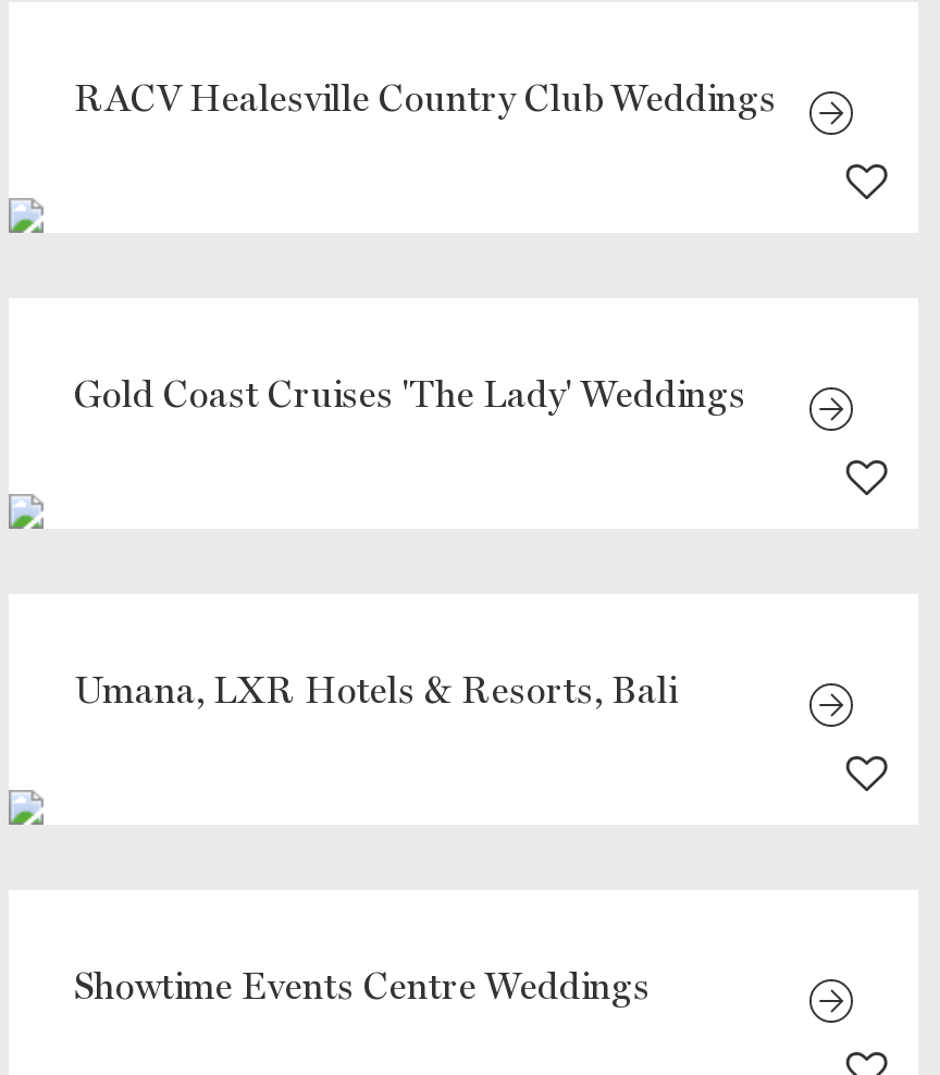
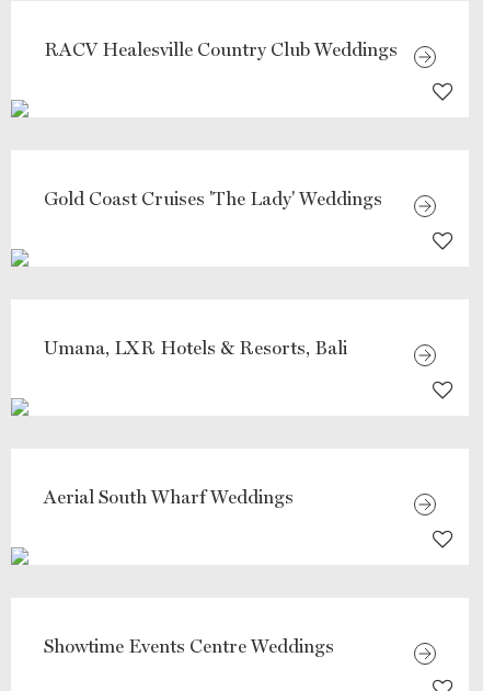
none -> [44,486,294,508] Aerial South Wharf Weddings

